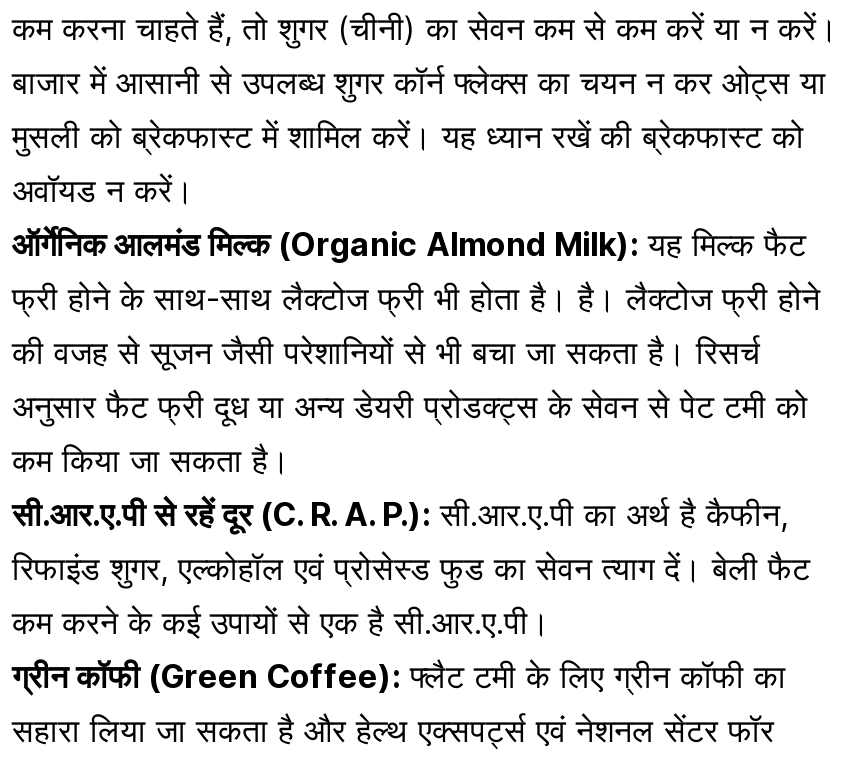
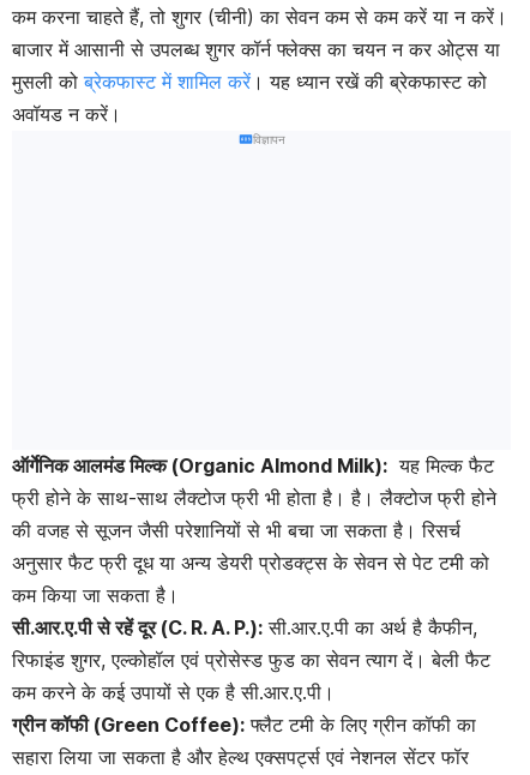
none -> [252,132,285,146] विज्ञापन

